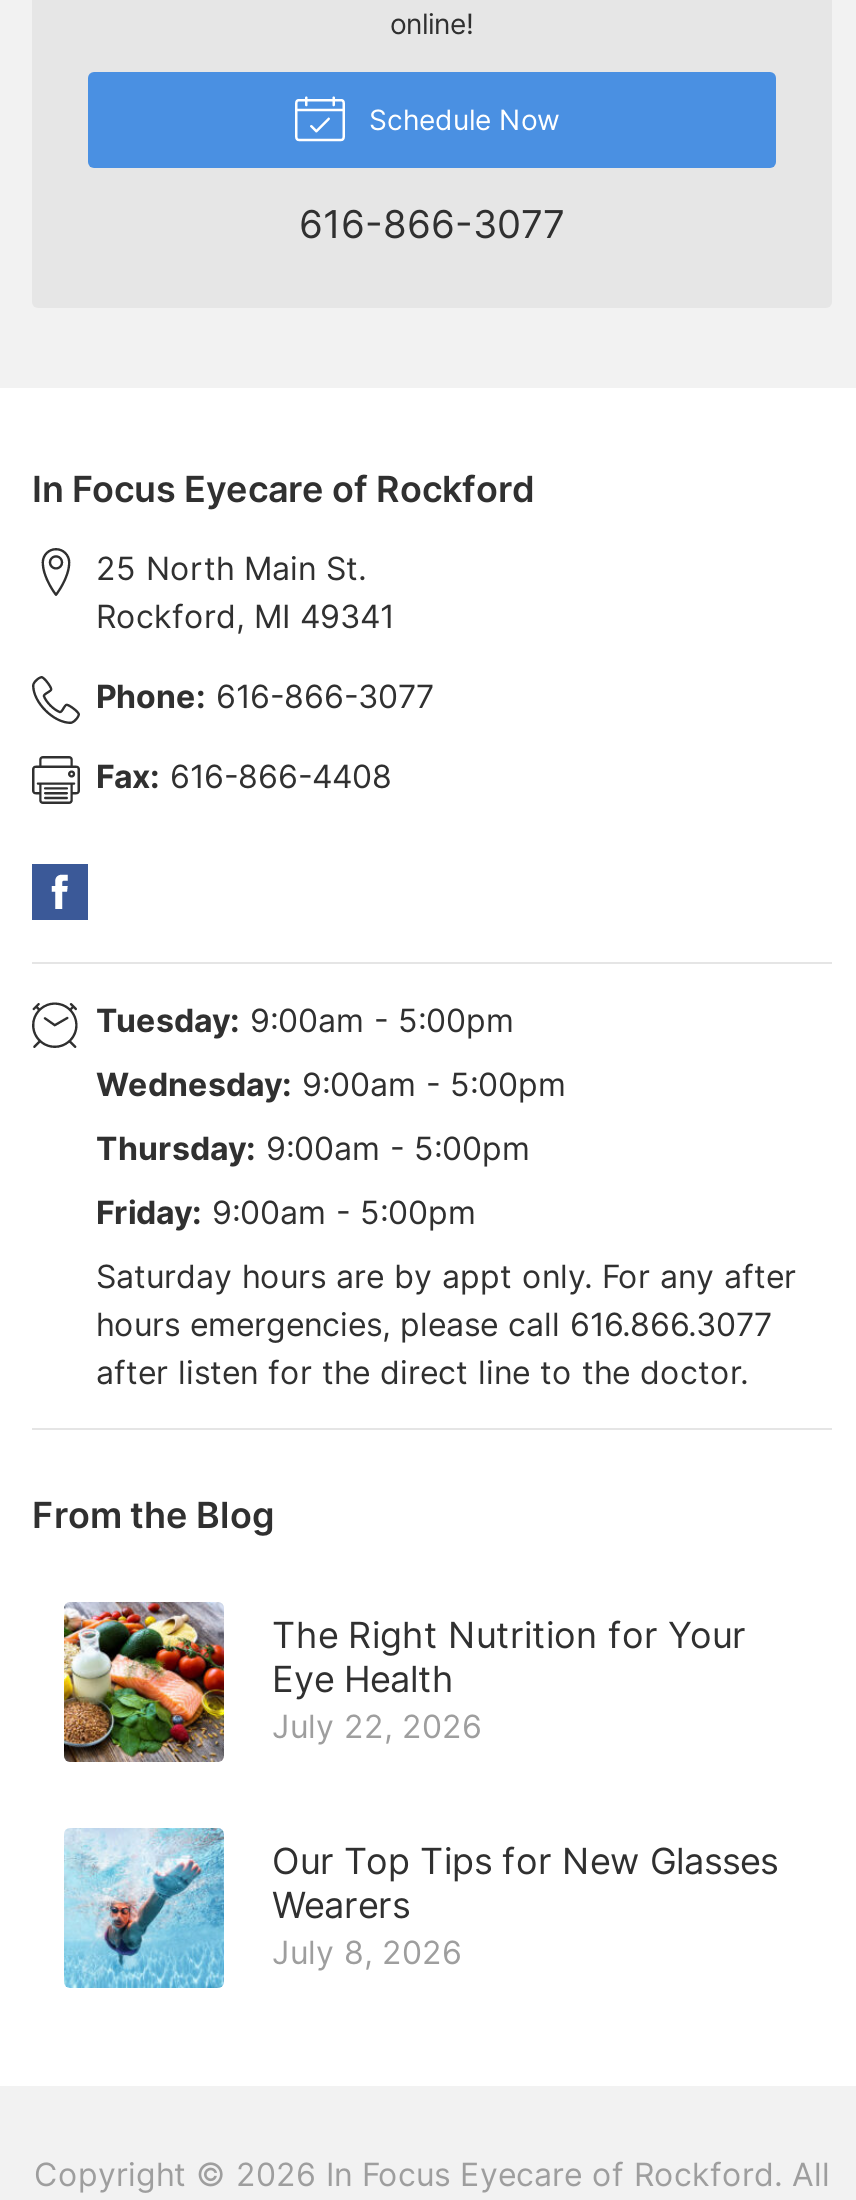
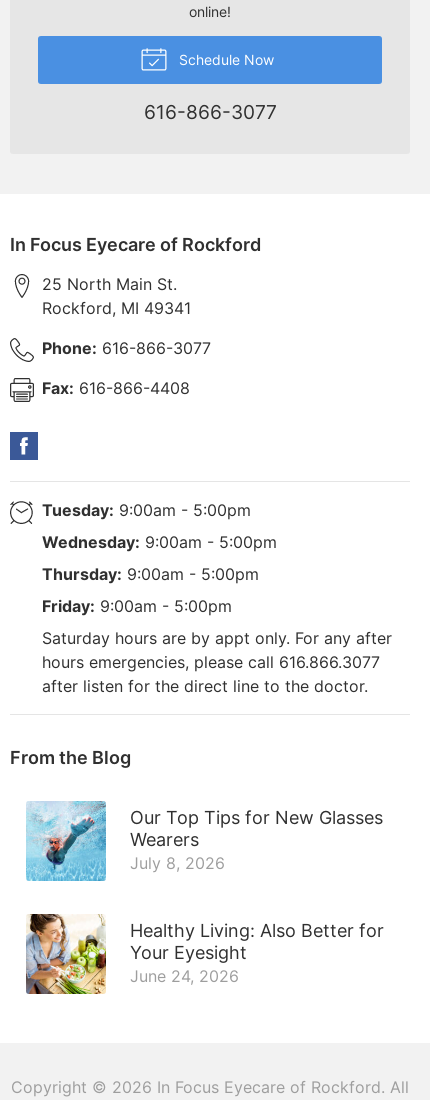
[62,1600,746,1764] [image] | The Right Nutrition for Your | Eye Health | July 22, 2026 -> none
moved [62,1826,778,1990] -> [25,800,383,882]: [image] | Our Top Tips for New Glasses | Wearers | July 8, 2026
none -> [25,913,384,995] [image] | Healthy Living: Also Better for | Your Eyesight | June 24, 2026

